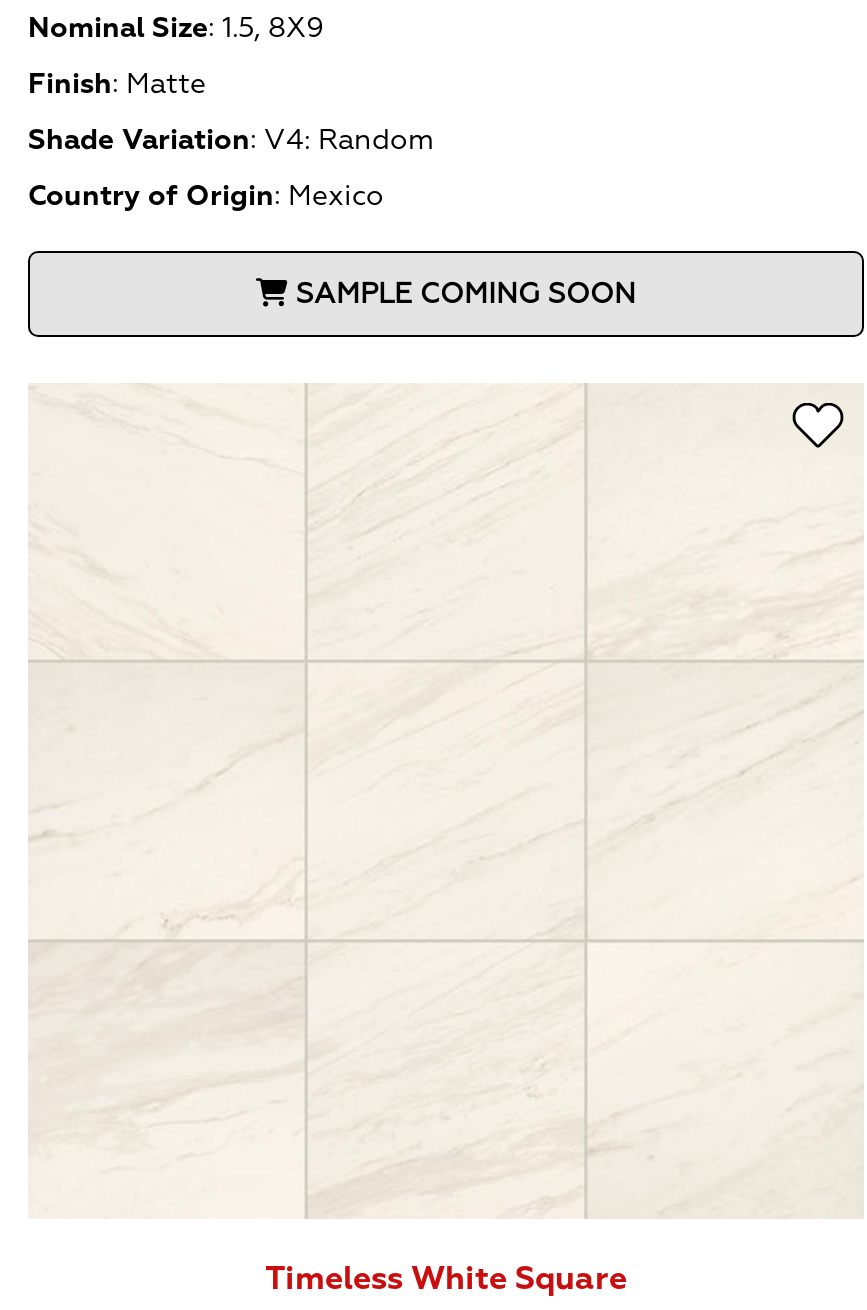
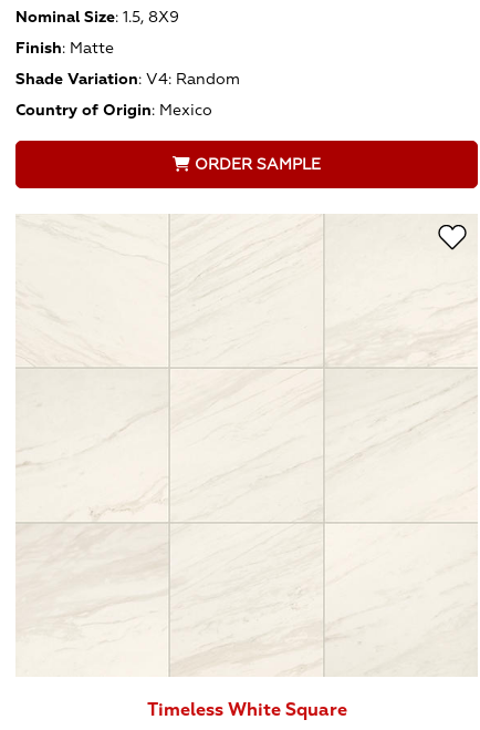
[296,277,636,311] SAMPLE COMING SOON -> [195,155,321,174] ORDER SAMPLE

